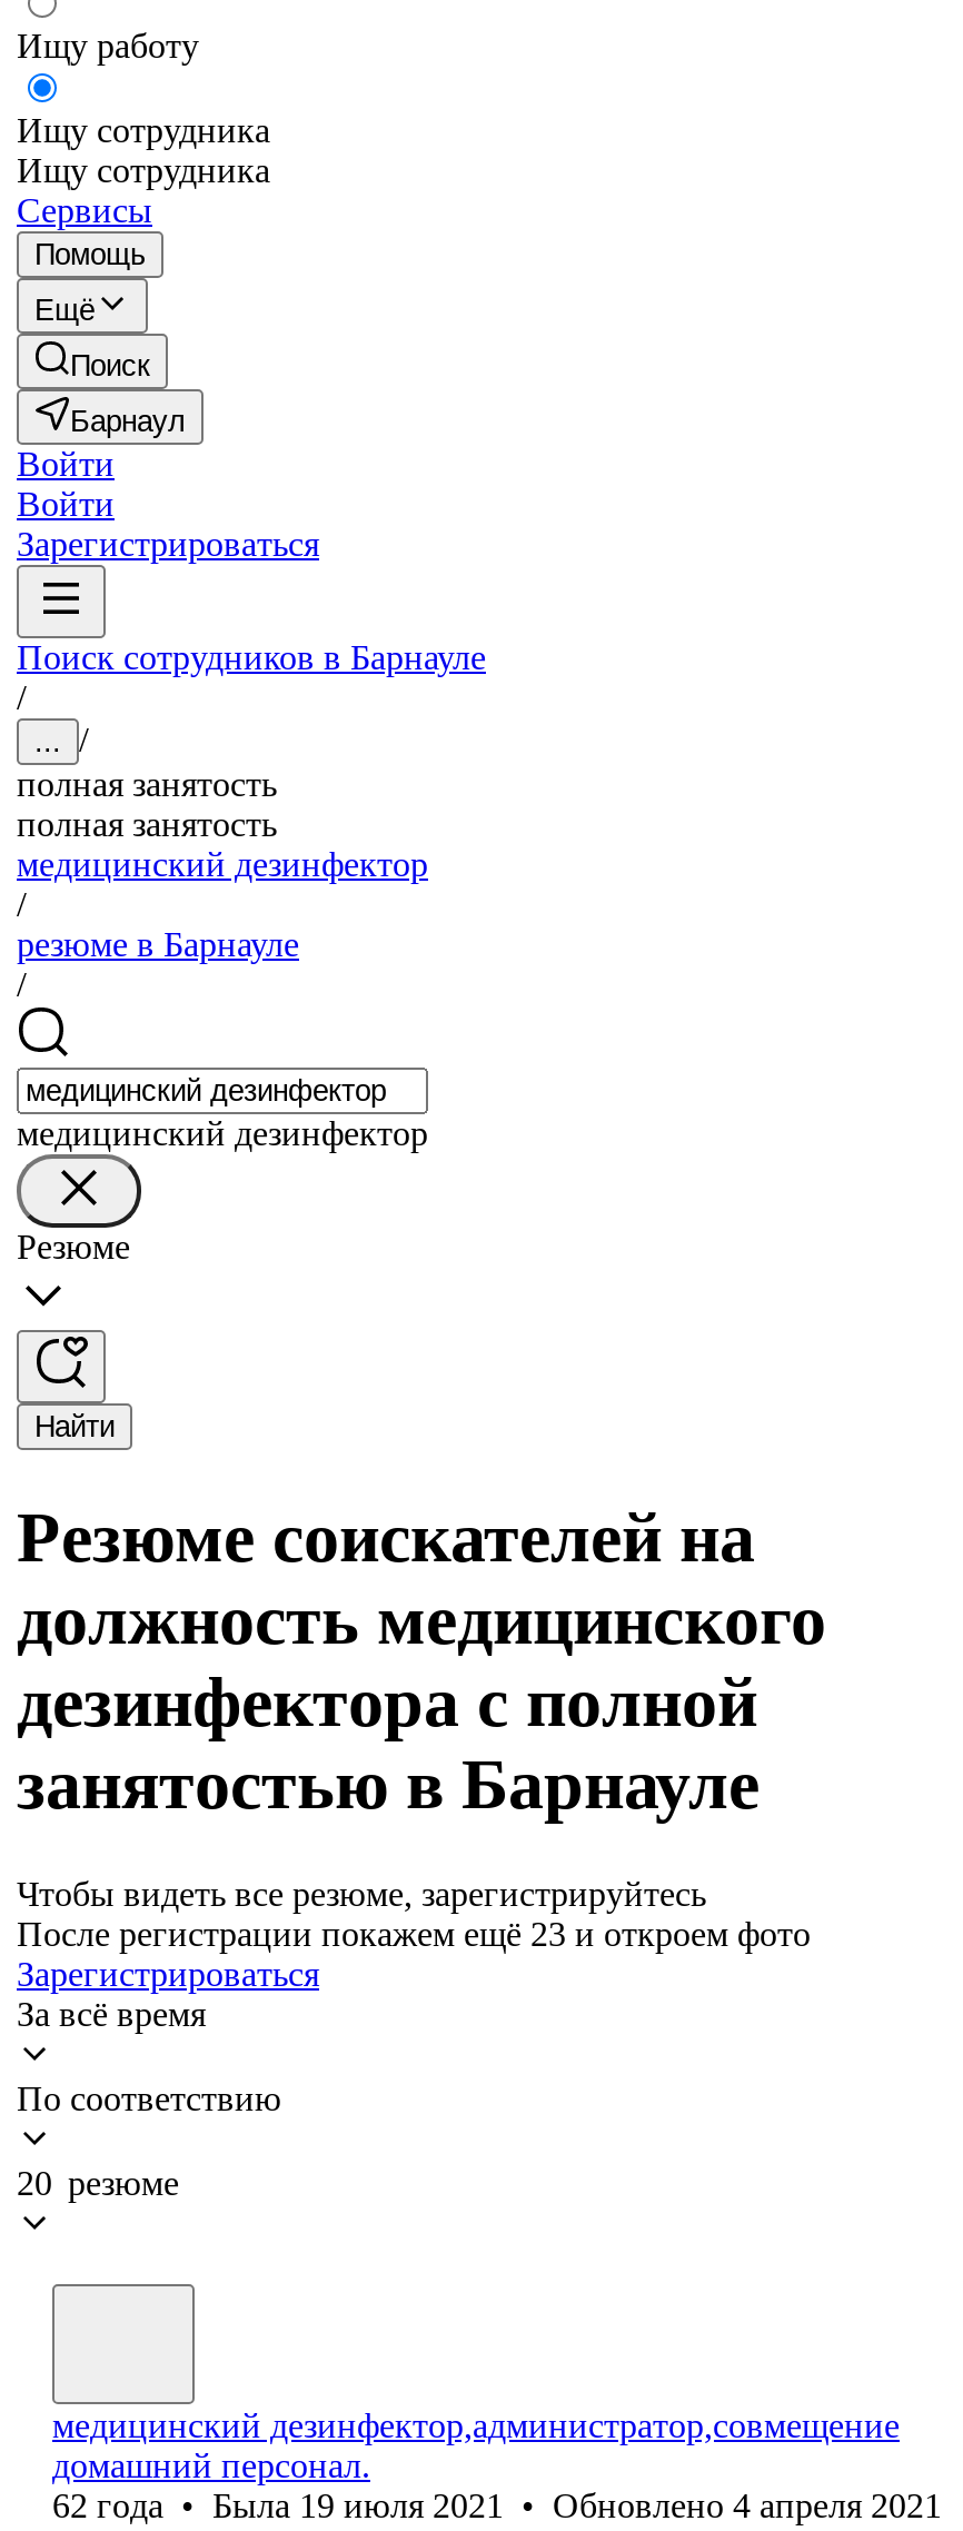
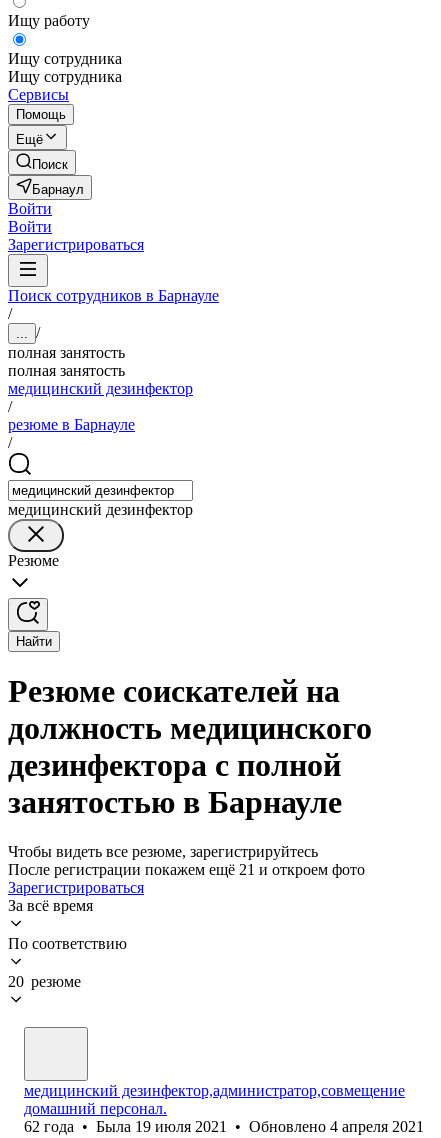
[17,1915,811,1953] После регистрации покажем ещё 23 и откроем фото -> [8,861,365,878] После регистрации покажем ещё 21 и откроем фото

